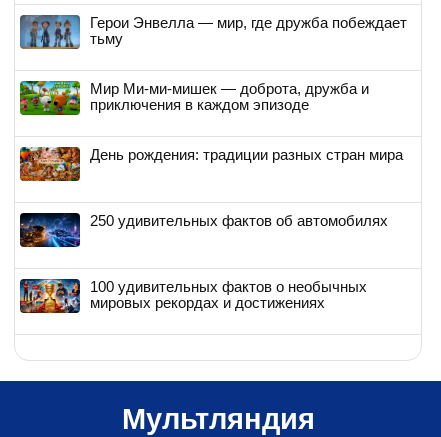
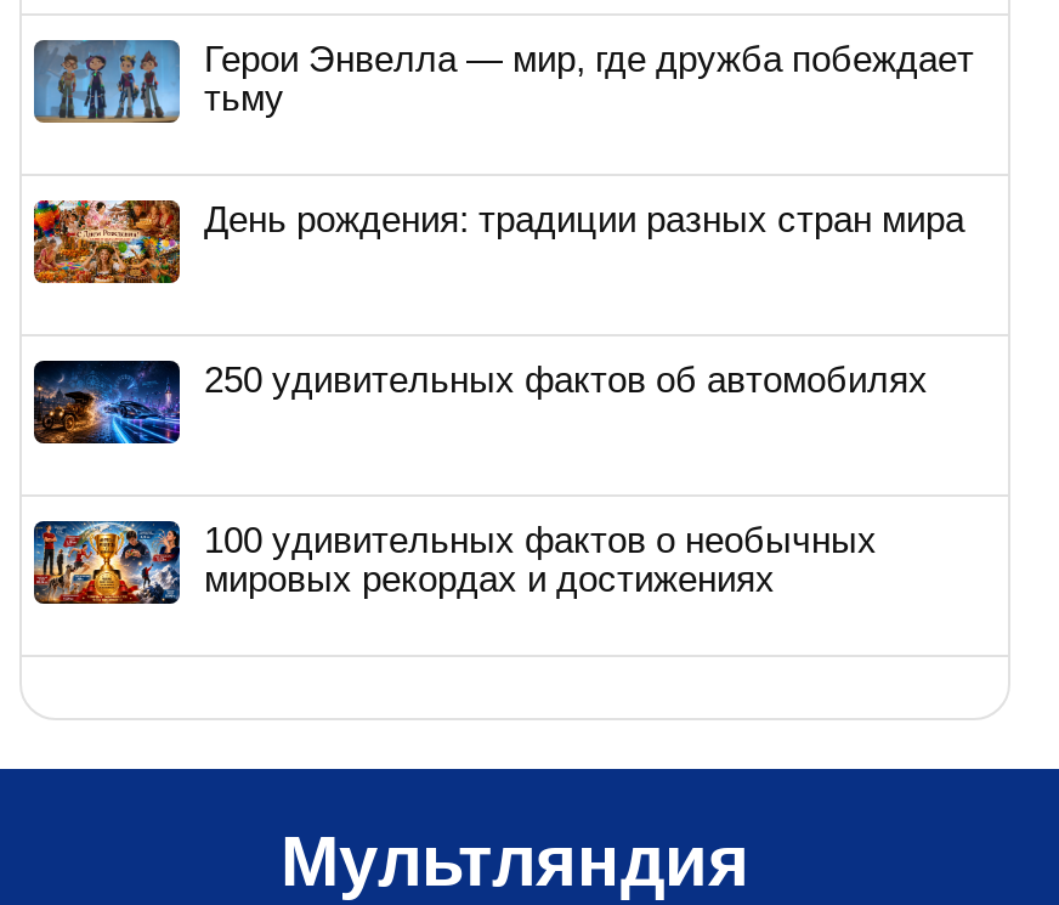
[20,80,369,116] [image] | Мир Ми-ми-мишек — доброта, дружба и | приключения в каждом эпизоде -> none

